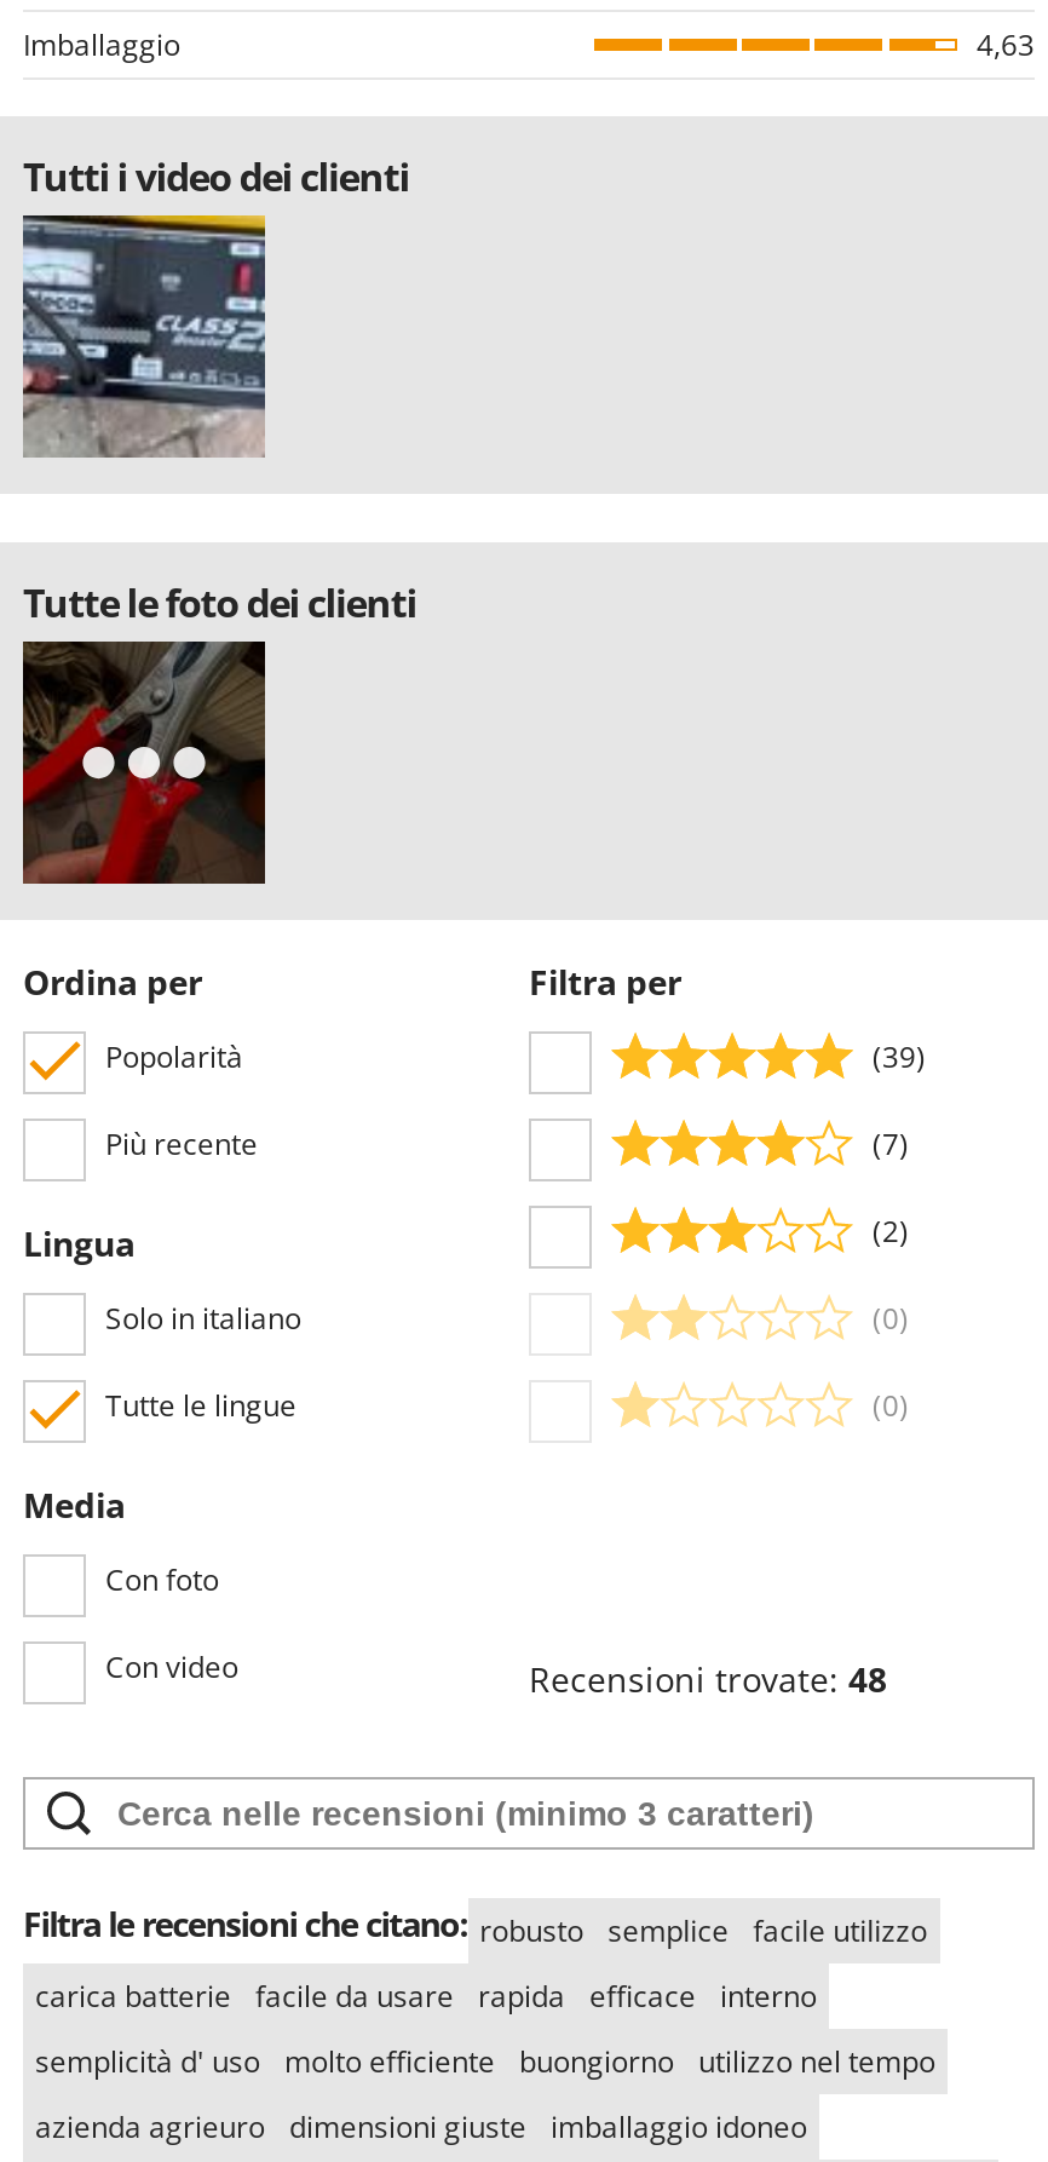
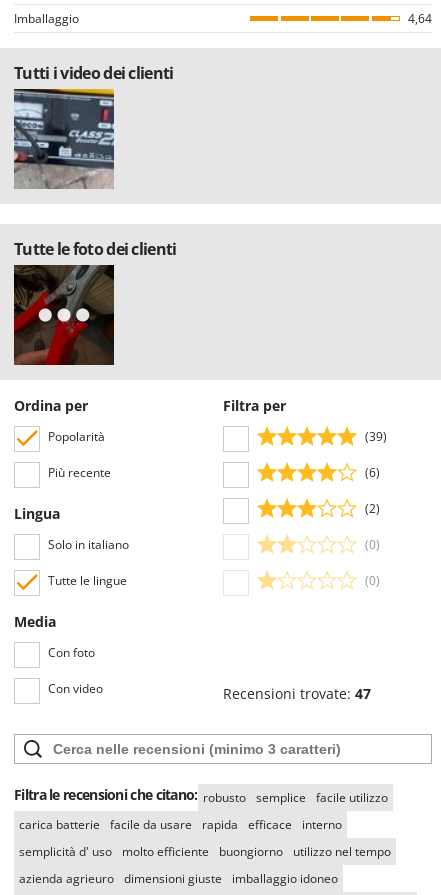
[977,24,1035,65] 4,63 -> [408,10,432,27] 4,64
[873,1123,909,1165] (7) -> [365,464,380,481] (6)
[529,1656,887,1702] Recensioni trovate: 48 -> [223,684,371,703] Recensioni trovate: 47

